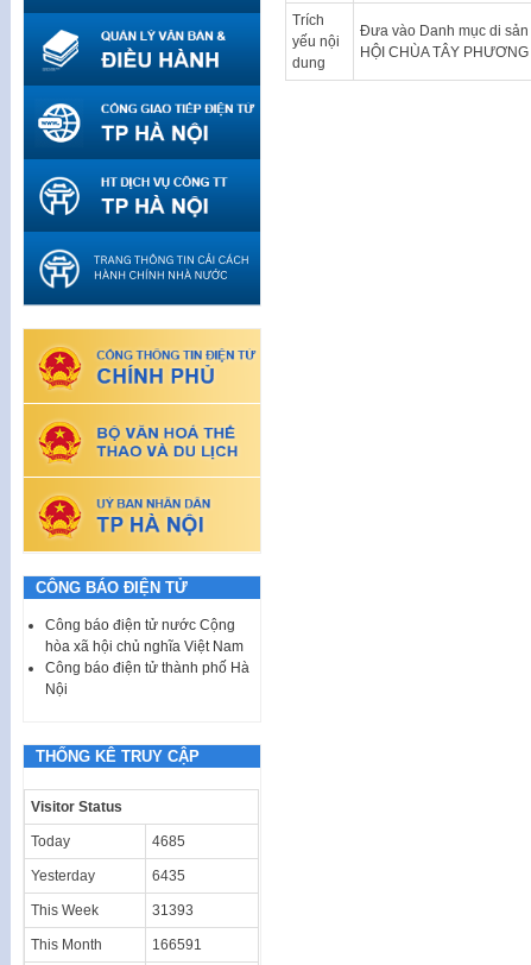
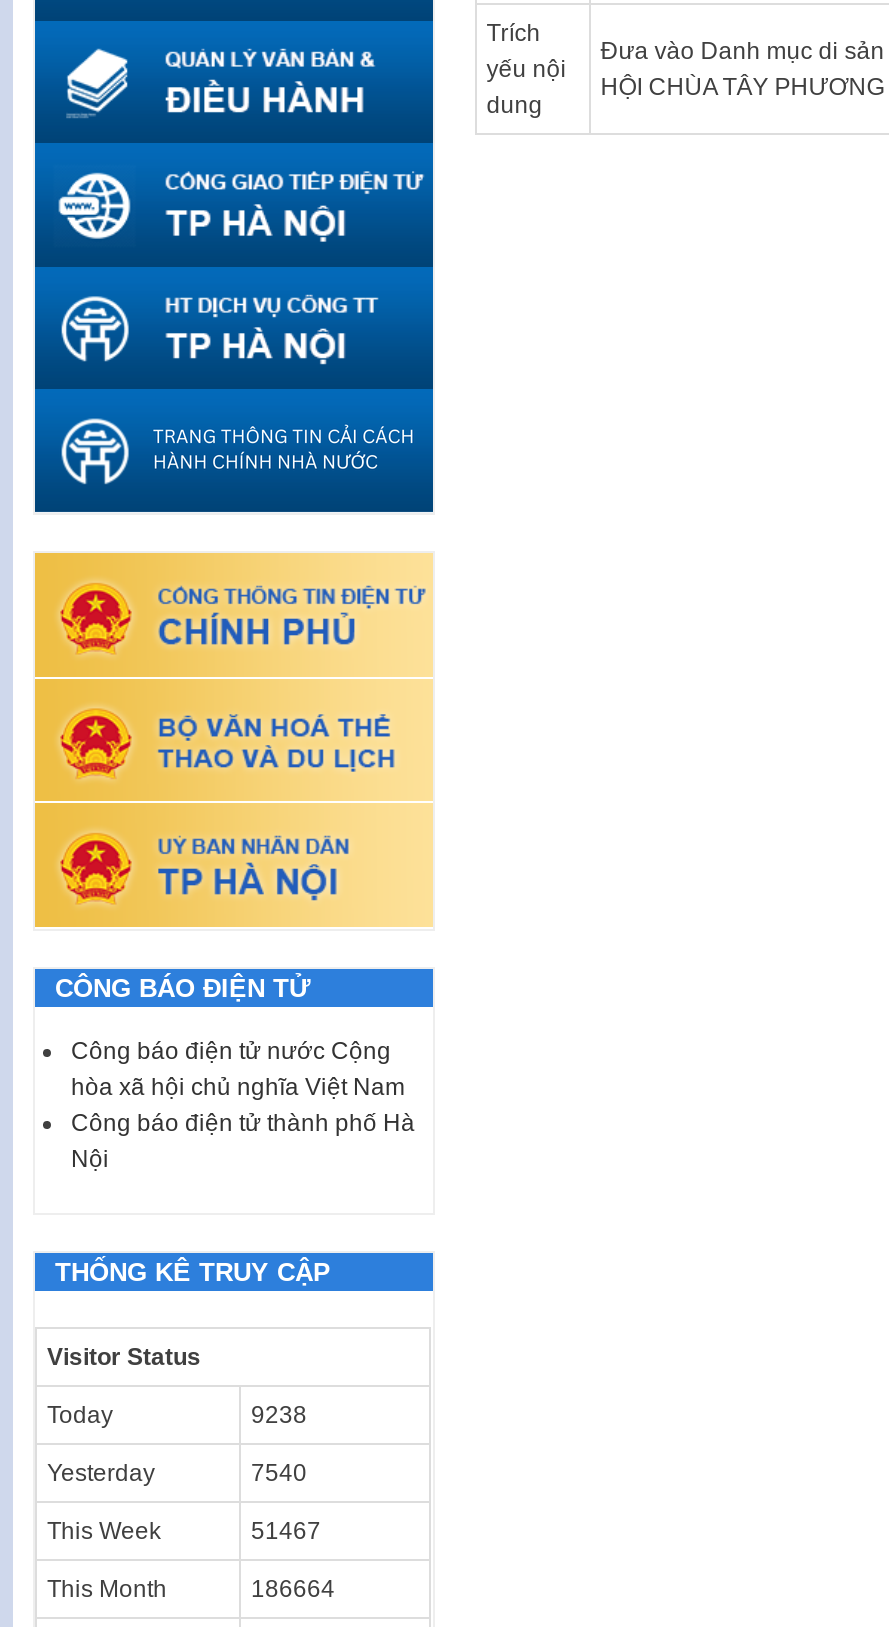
[152,833,185,850] 4685 -> [251,1401,307,1429] 9238
[152,867,185,884] 6435 -> [251,1459,307,1487] 7540
[152,902,194,919] 31393 -> [251,1517,321,1545] 51467
[152,936,202,953] 166591 -> [251,1575,335,1603] 186664

